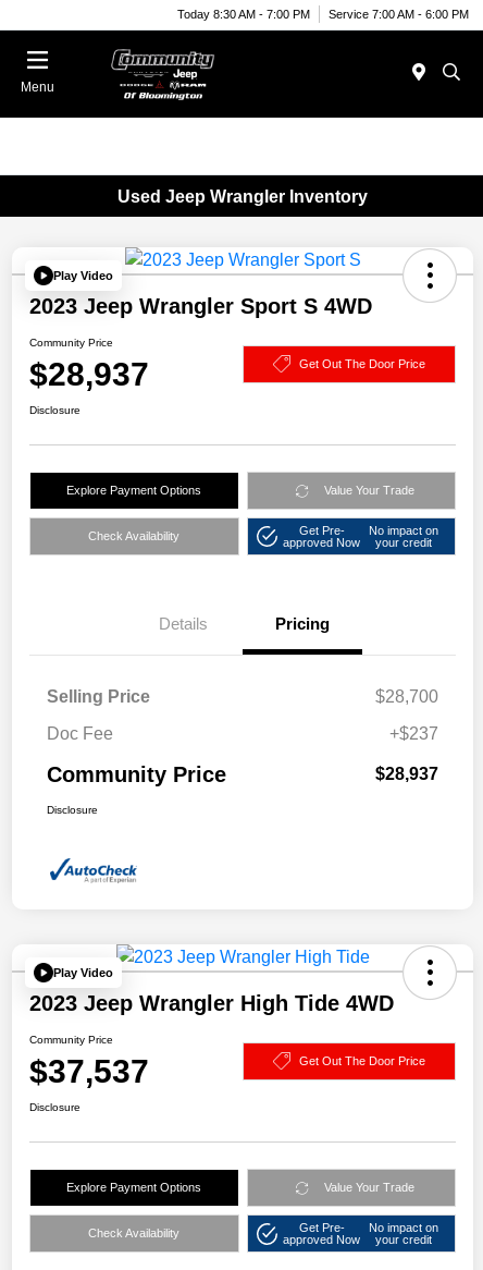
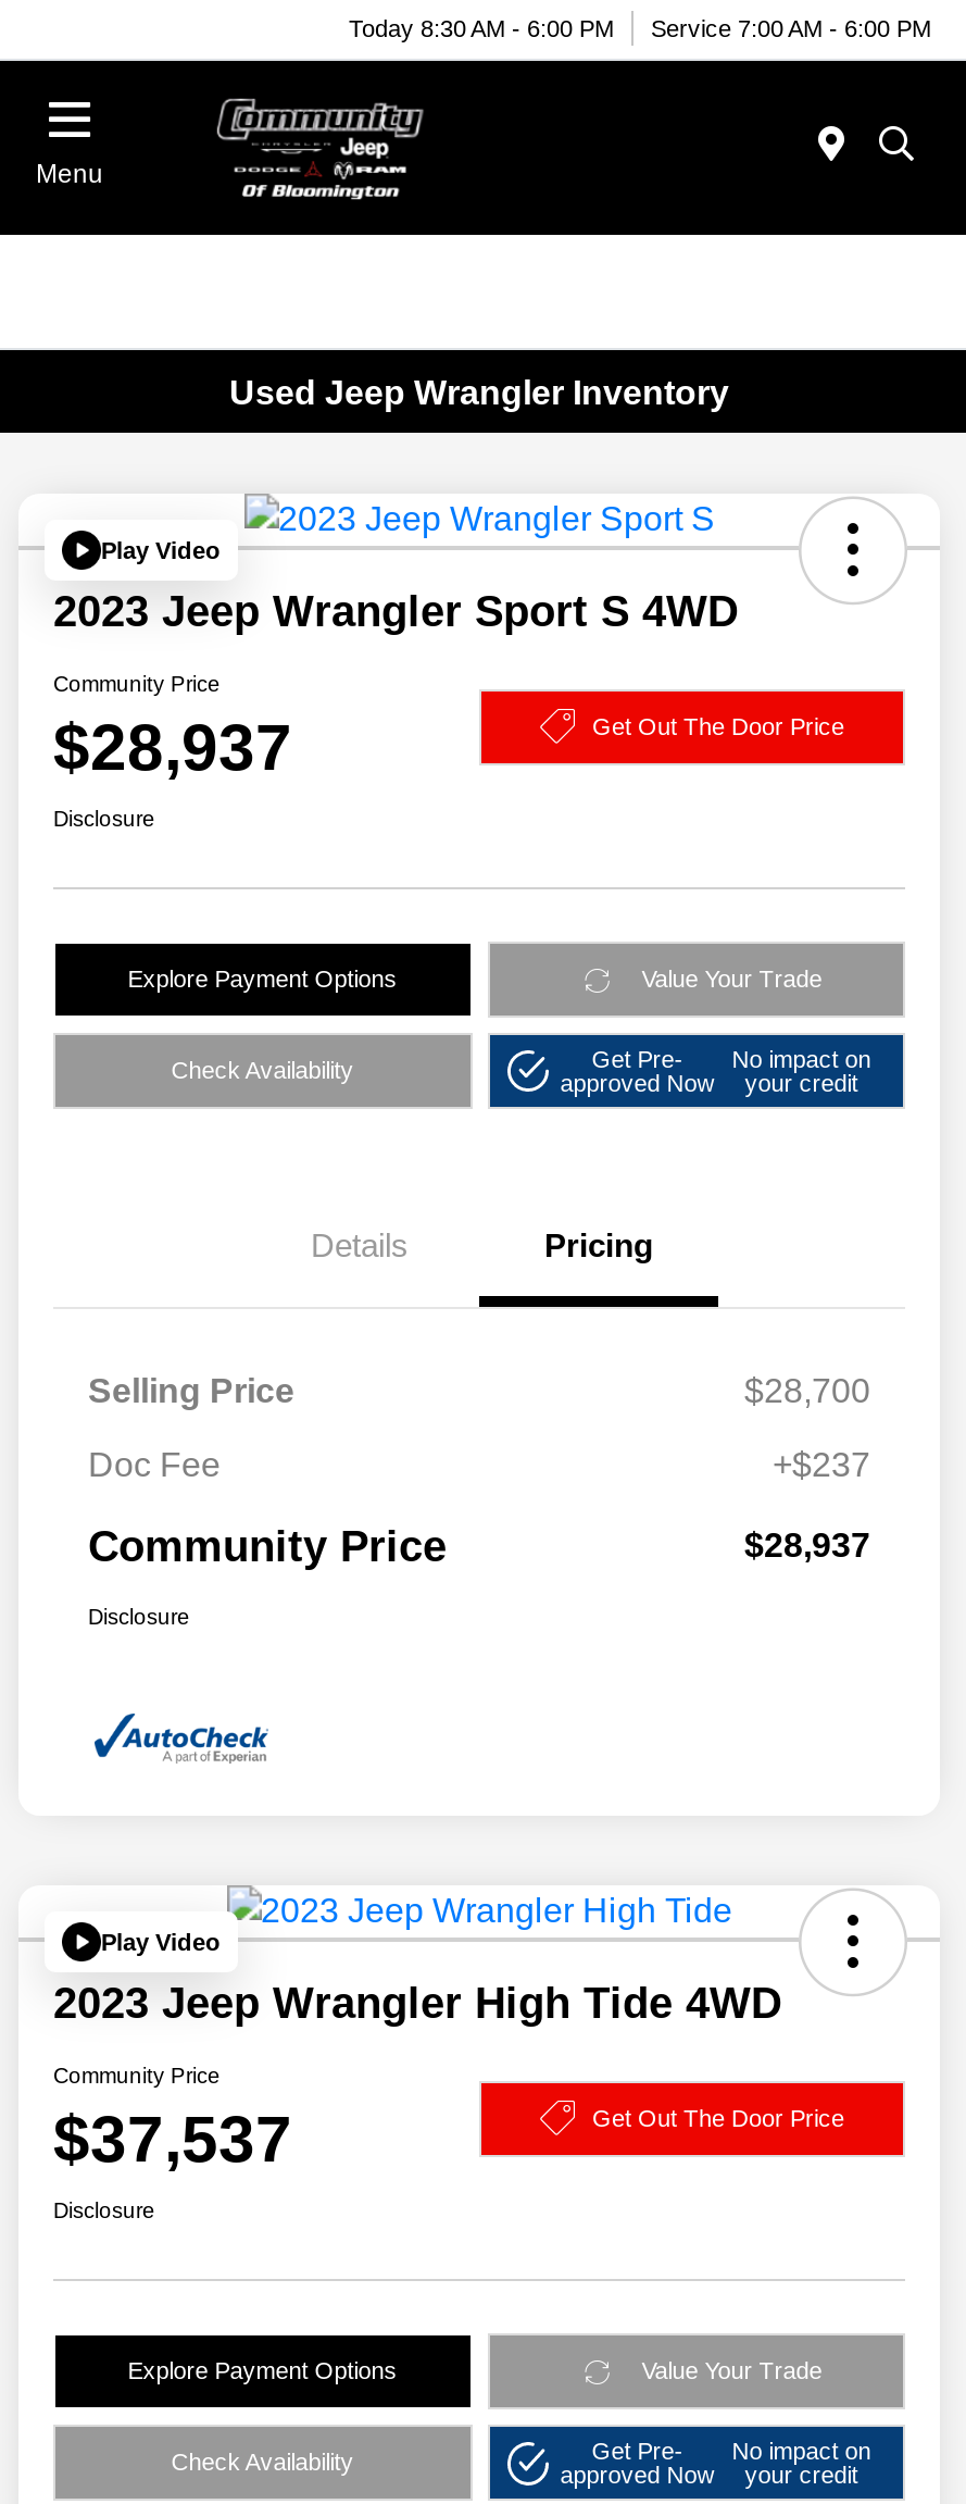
[177,7,469,20] Today 8:30 AM - 7:00 PM Service 7:00 AM - 6:00 PM -> [349,14,931,40] Today 8:30 AM - 6:00 PM Service 7:00 AM - 6:00 PM

